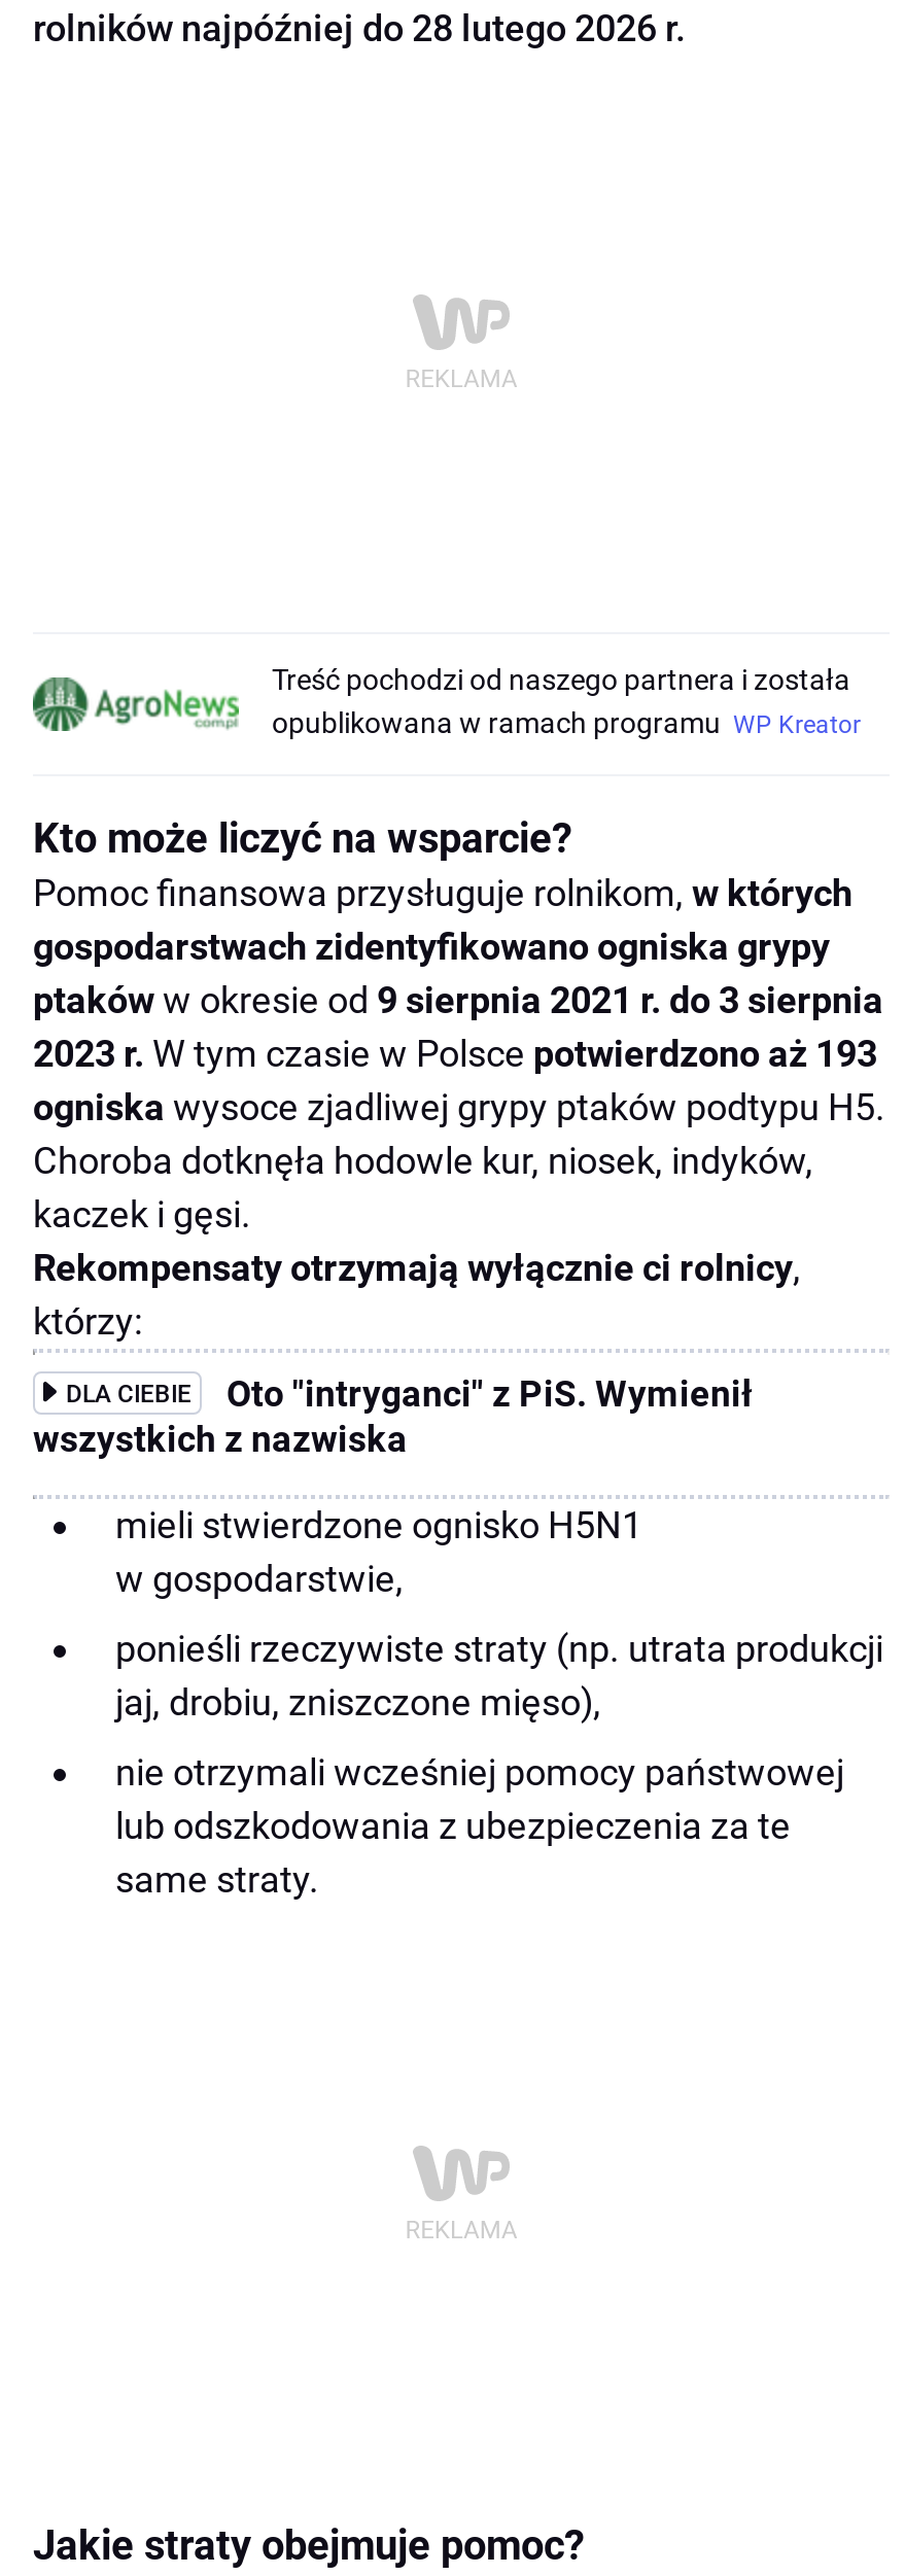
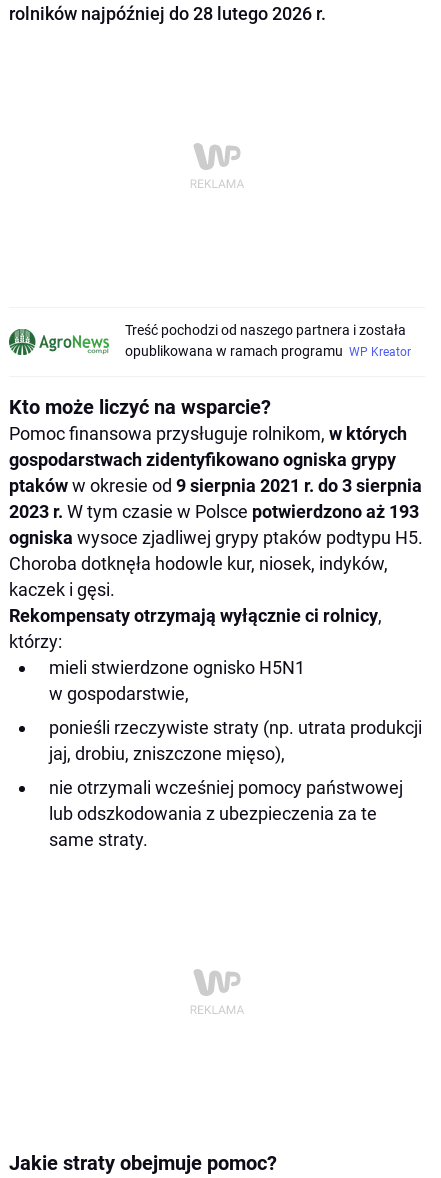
[33,1372,754,1459] DLA CIEBIE | Oto "intryganci" z PiS. Wymienił | wszystkich z nazwiska -> none

